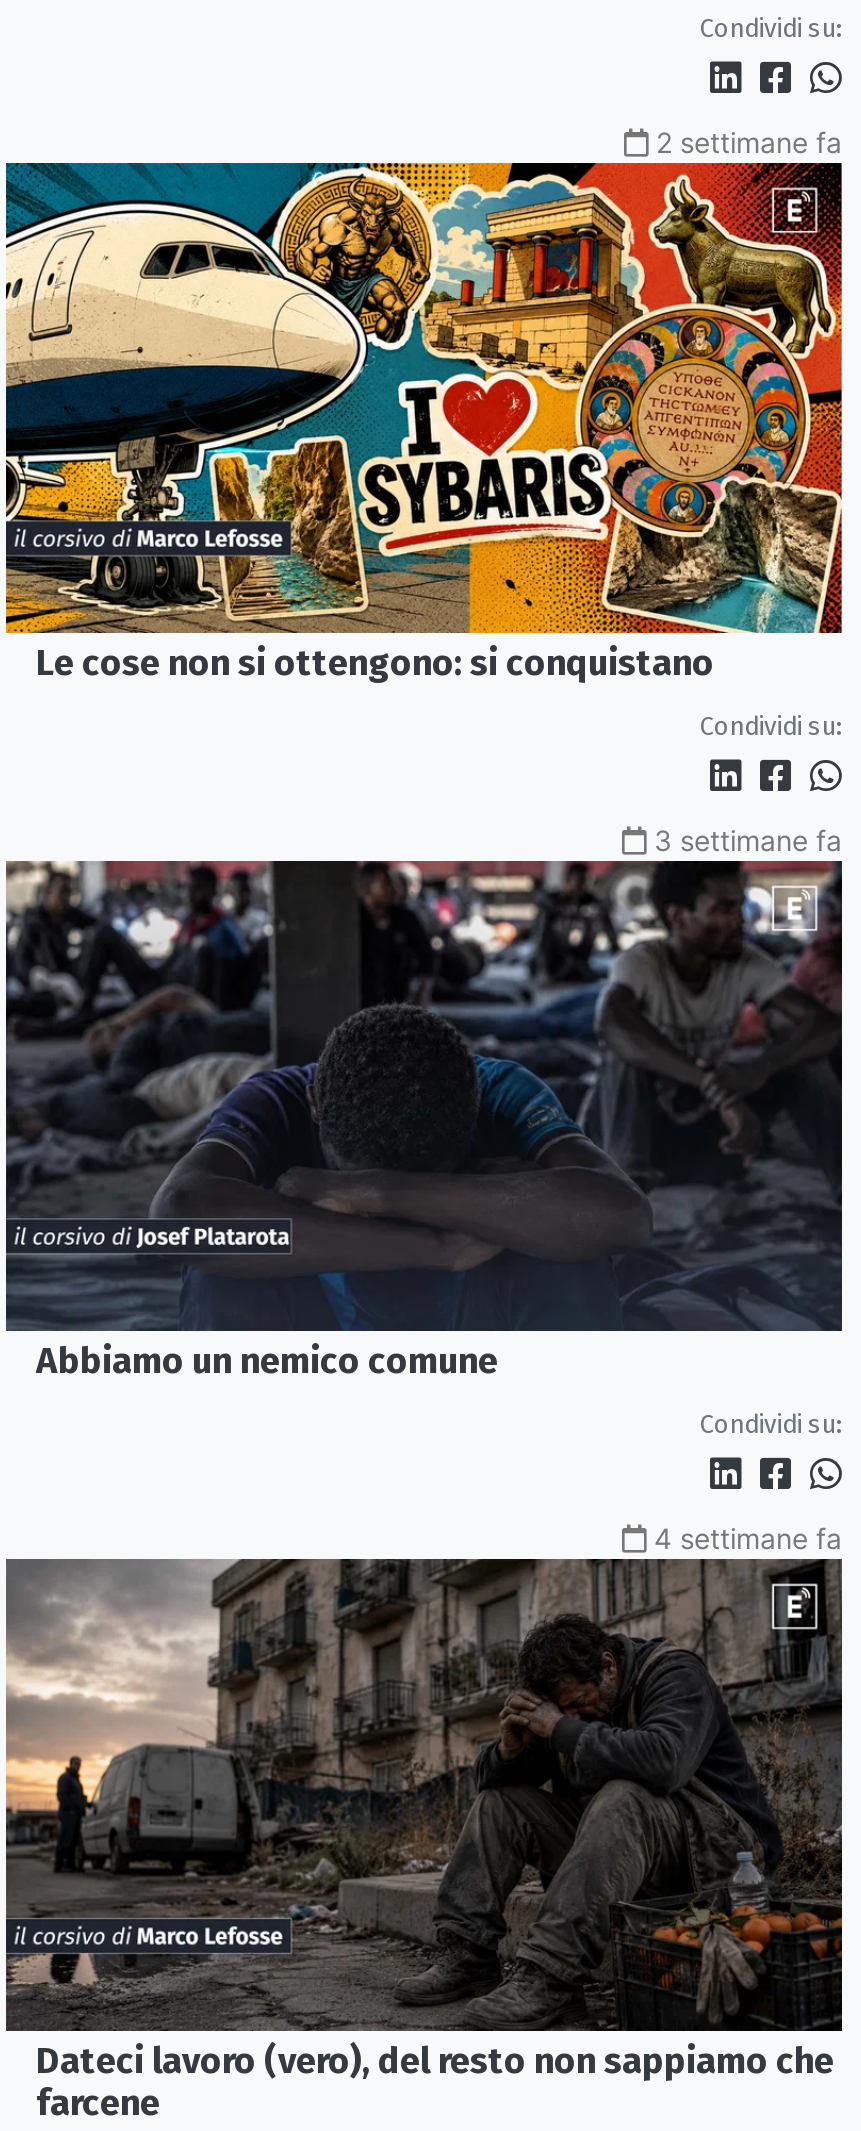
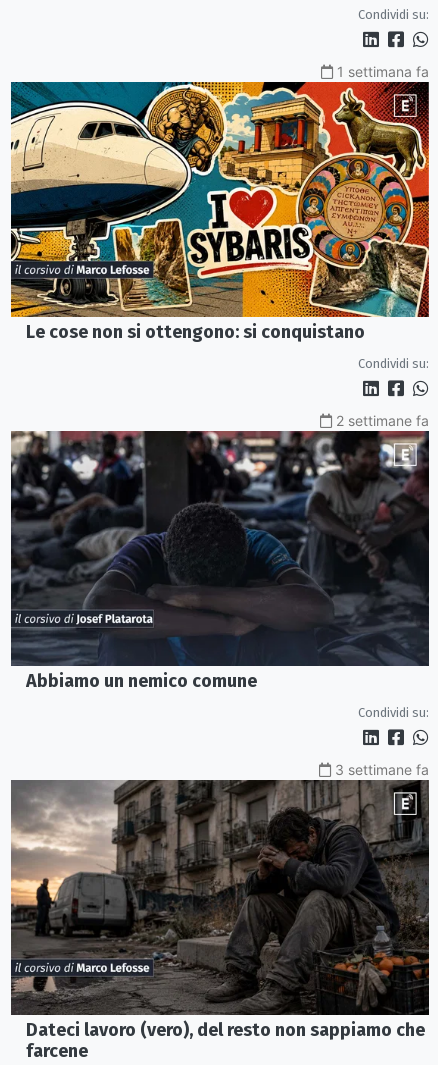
[656,124,842,158] 2 settimane fa -> [337,63,429,80] 1 settimana fa
[654,822,842,856] 3 settimane fa -> [336,412,429,429] 2 settimane fa
[654,1521,842,1555] 4 settimane fa -> [335,761,429,778] 3 settimane fa

